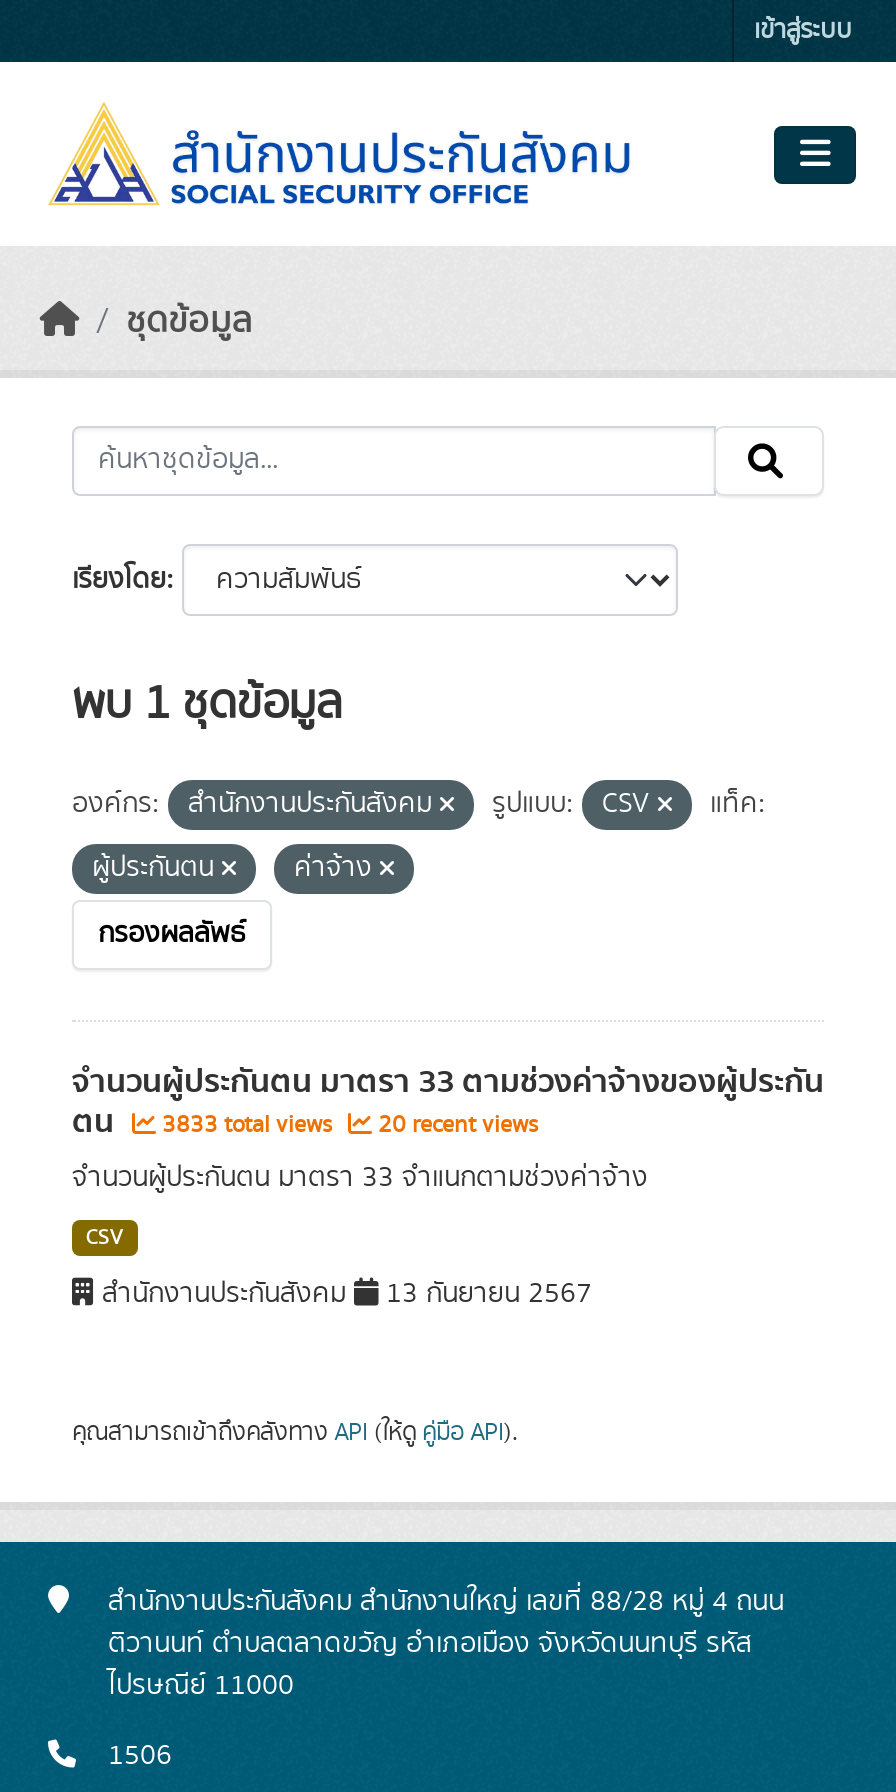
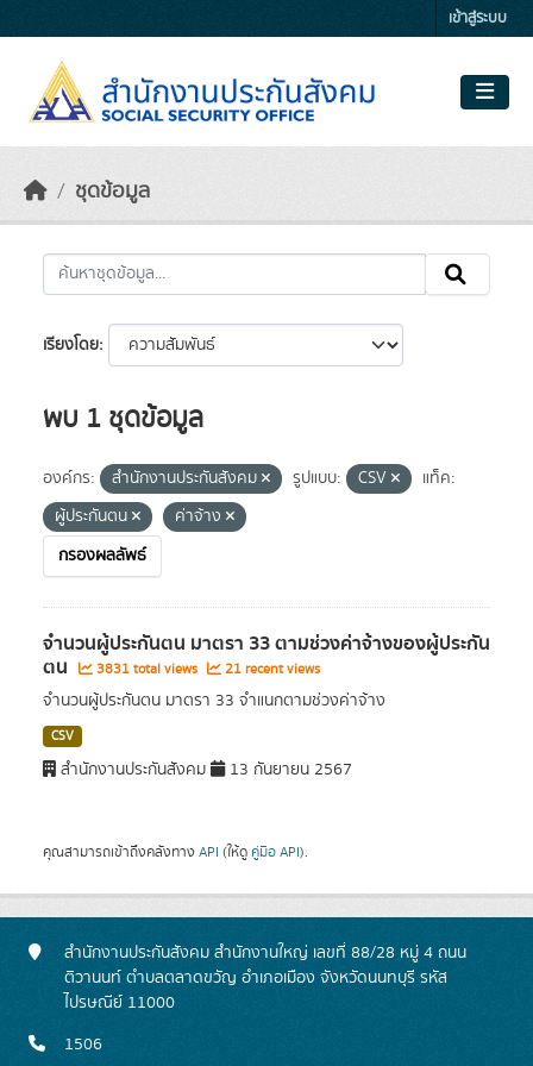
[156,1108,338,1142] 3833 total views -> [93,659,201,679] 3831 total views
[372,1108,538,1142] 20 recent views -> [221,659,320,679] 21 recent views

